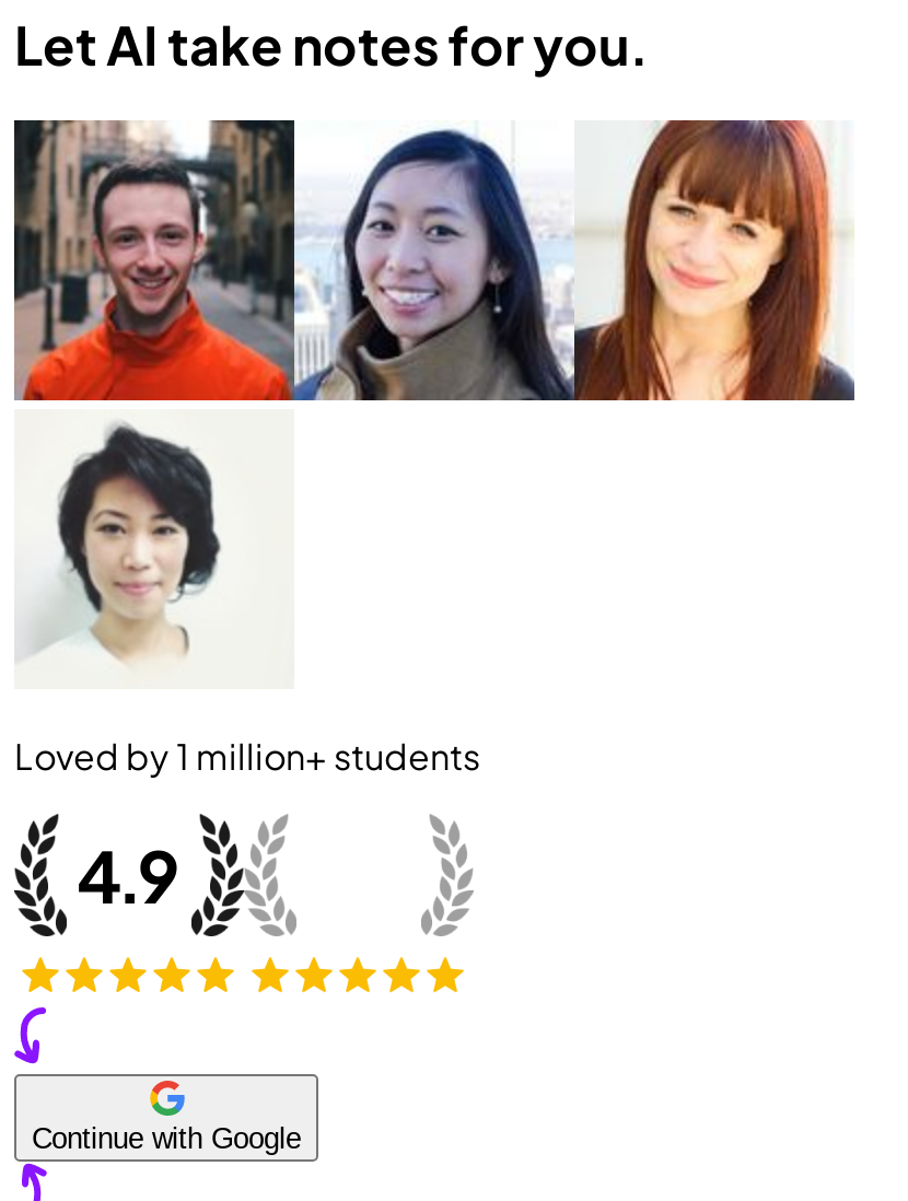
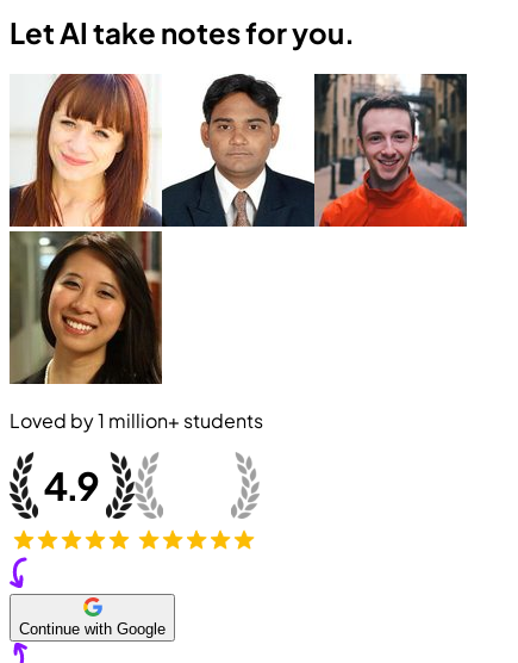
[12,118,854,689] [image] -> [8,73,468,385] [image]

